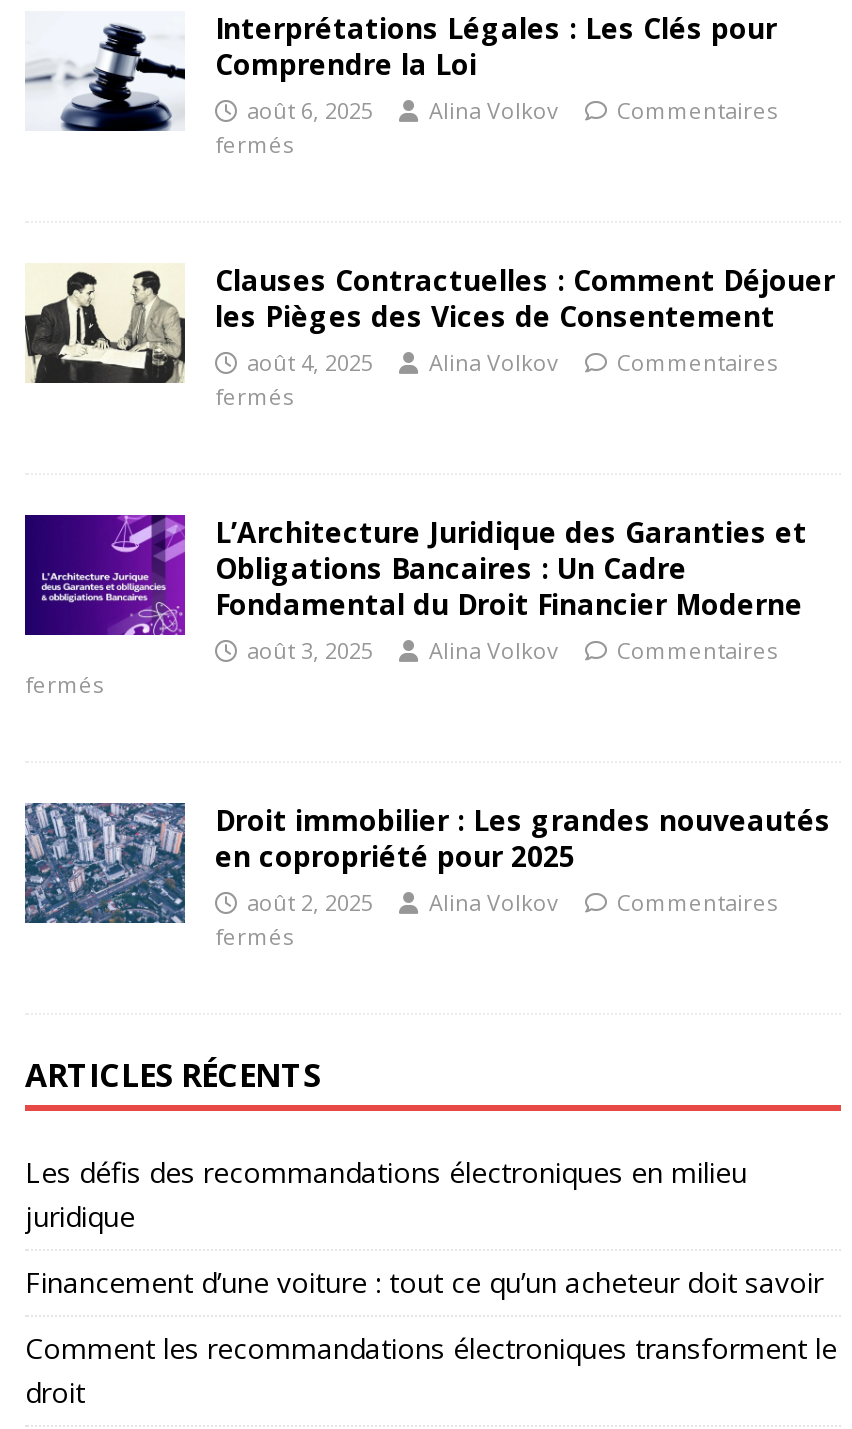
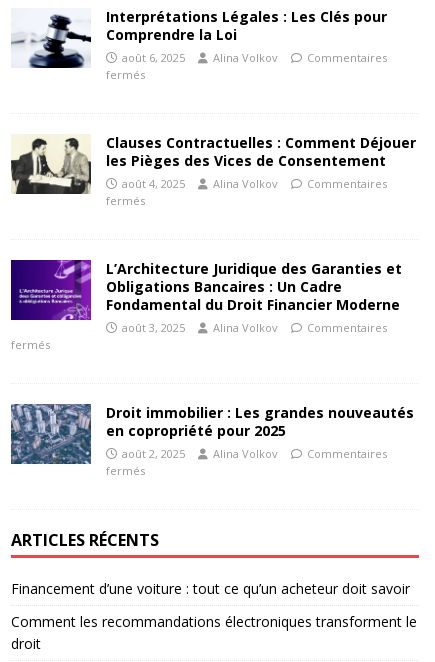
[25,1153,747,1235] Les défis des recommandations électroniques en milieu | juridique -> none

